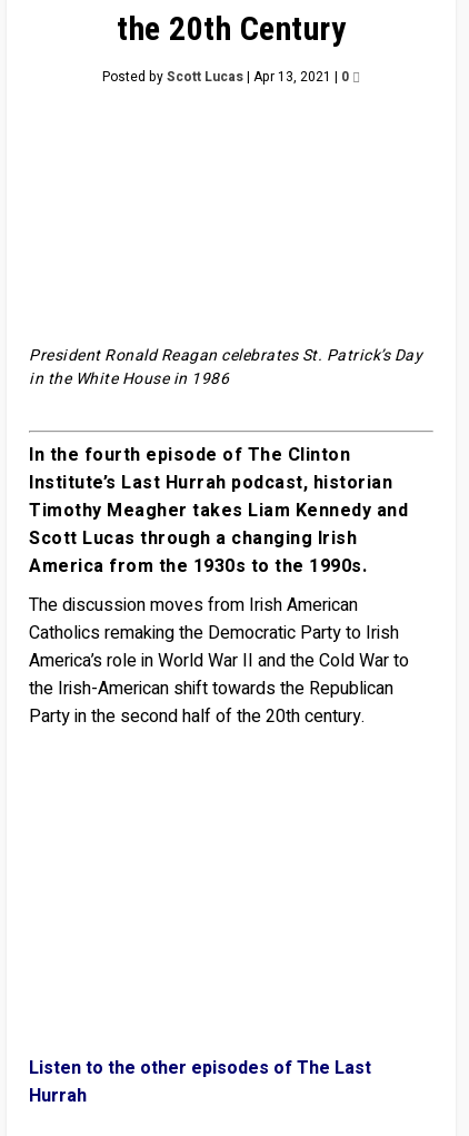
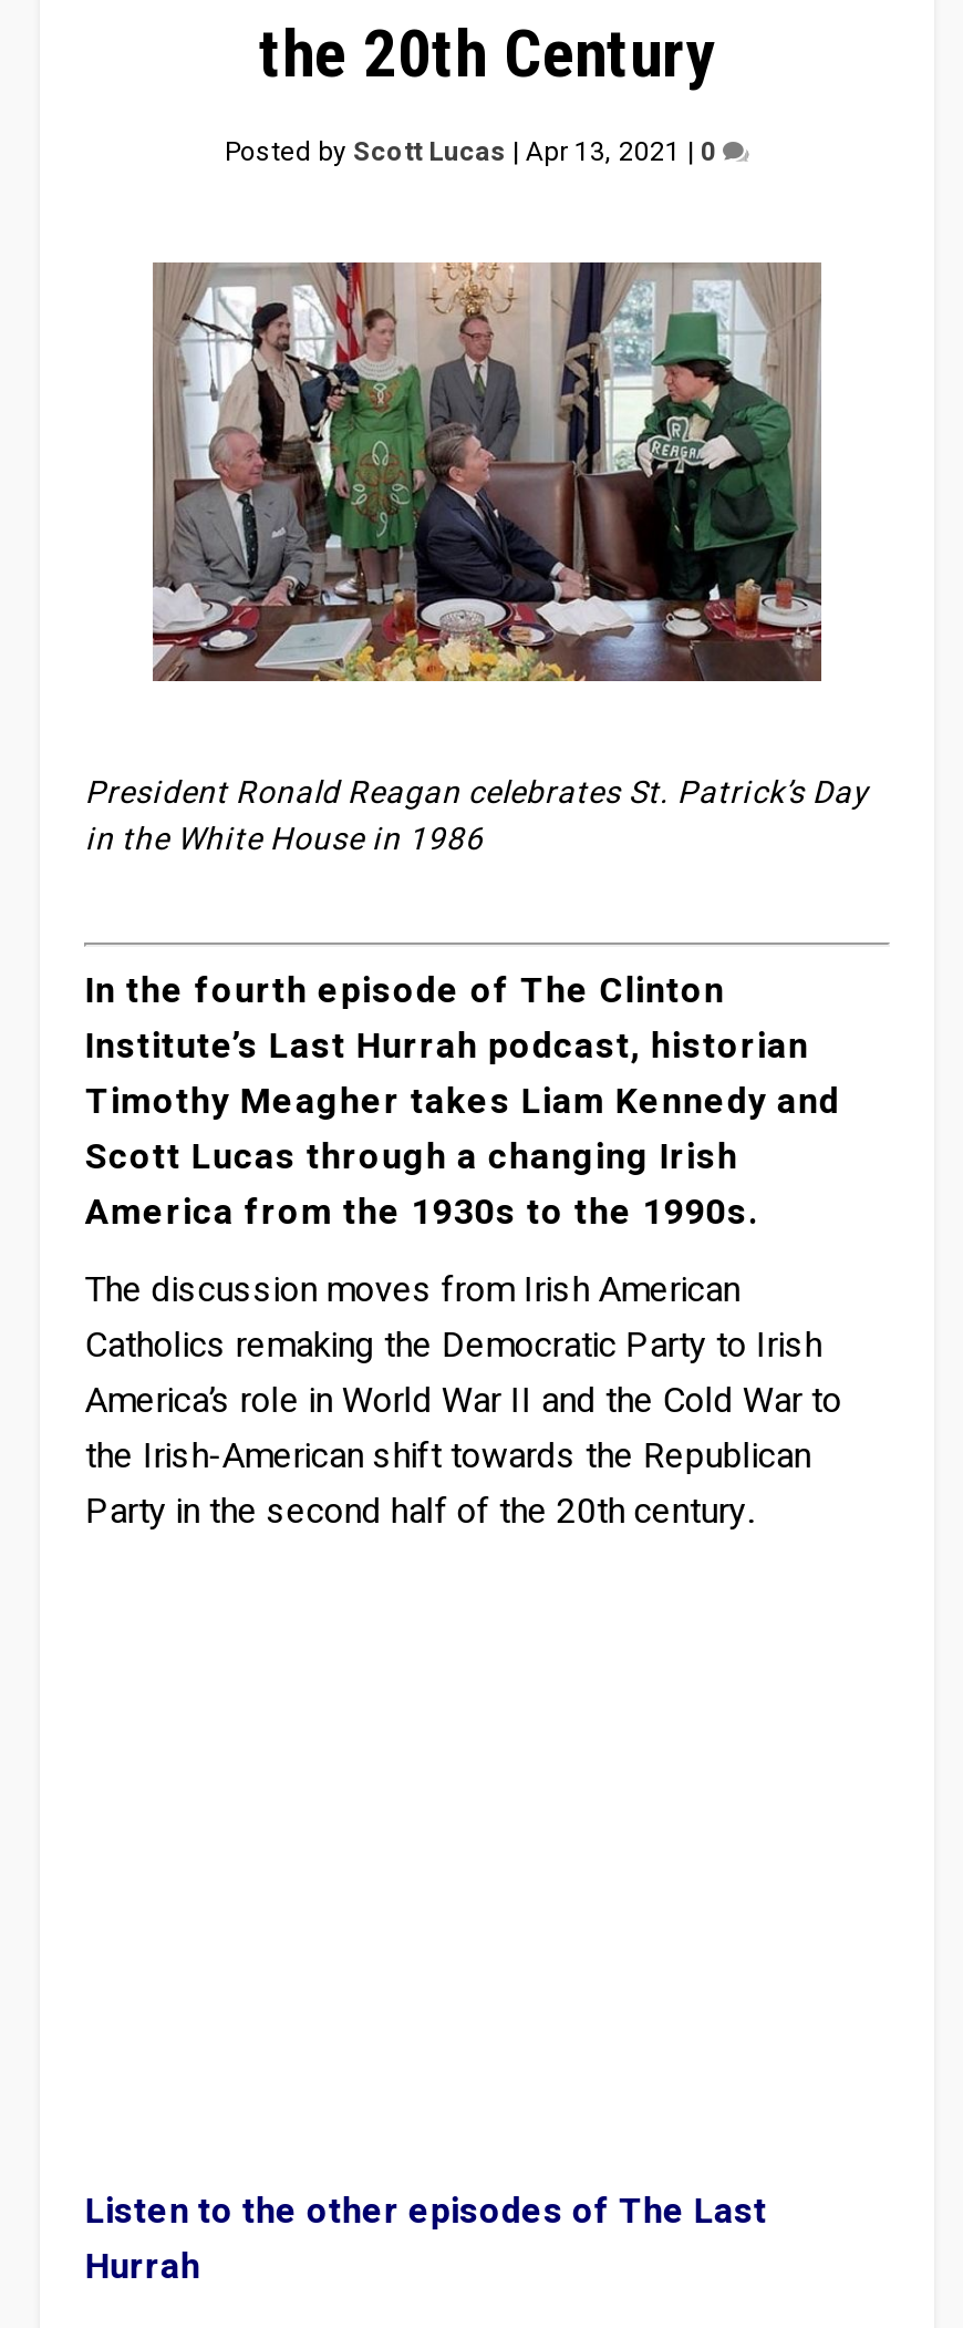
none -> [151,260,824,683] [image]

